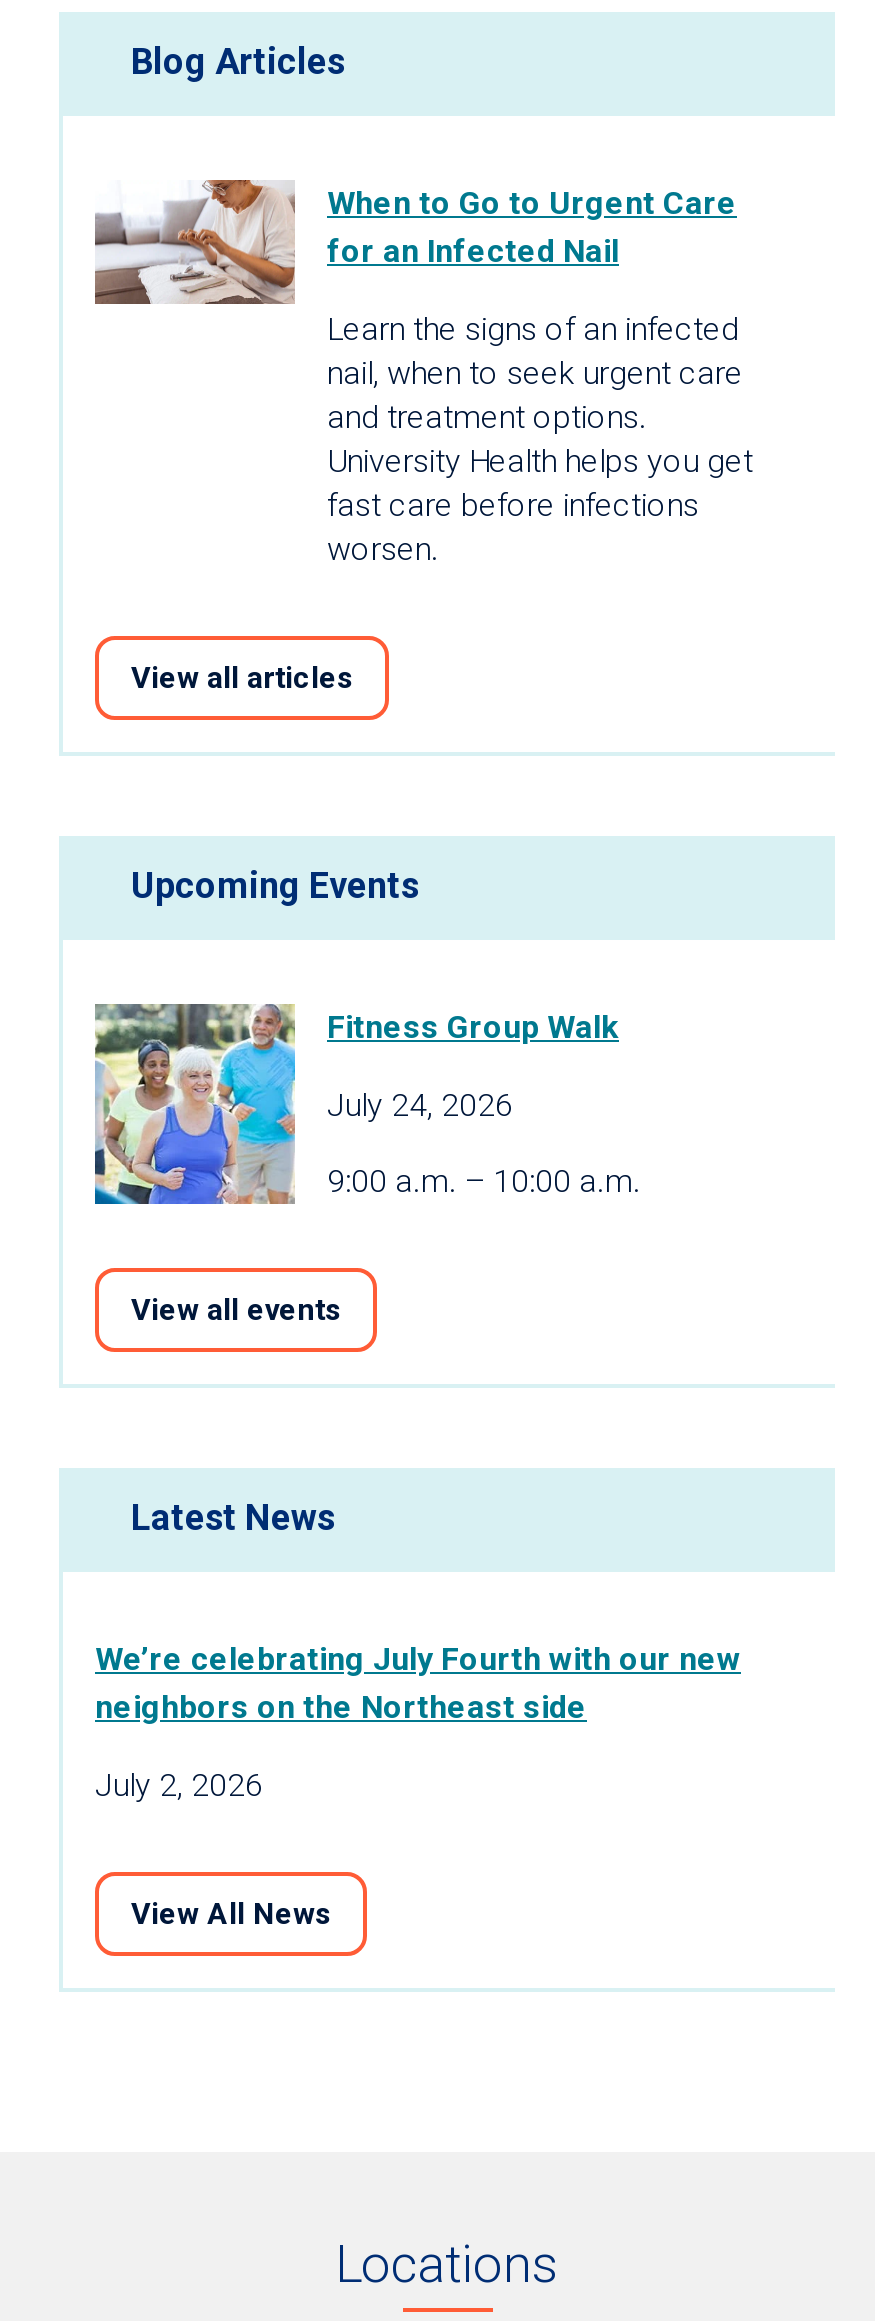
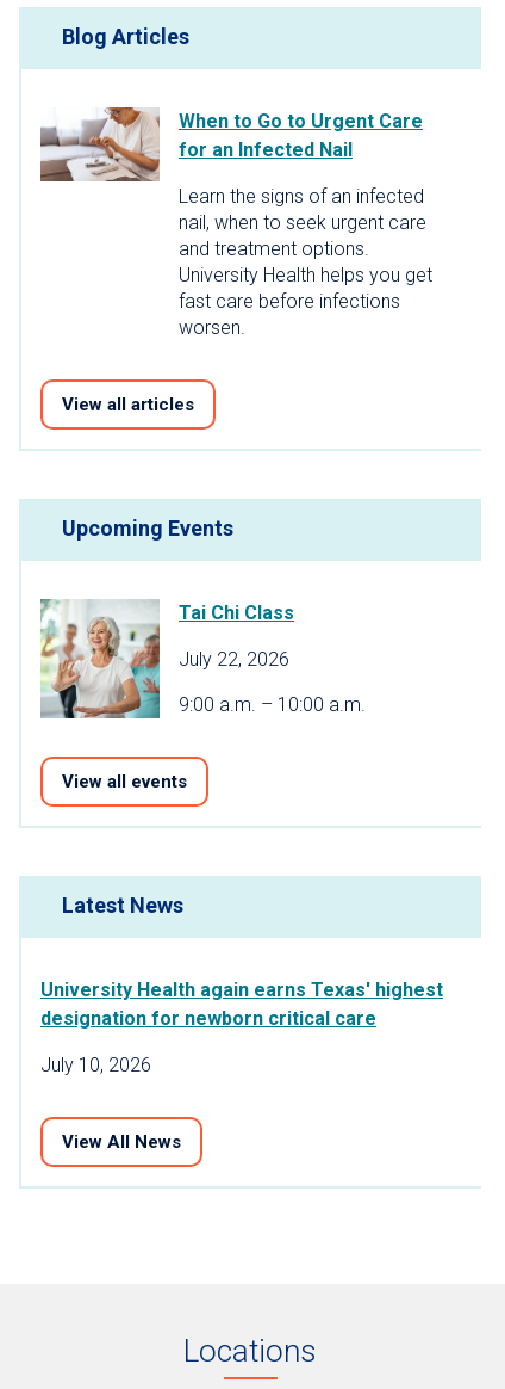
[93,1002,619,1206] [image] | Fitness Group Walk -> [40,599,294,720] [image] | Tai Chi Class
[327,1086,513,1124] July 24, 2026 -> [179,648,289,671] July 22, 2026
[95,1640,741,1726] We’re celebrating July Fourth with our new | neighbors on the Northeast side -> [40,979,443,1030] University Health again earns Texas' highest | designation for newborn critical care
[95,1766,263,1804] July 2, 2026 -> [40,1054,151,1076] July 10, 2026

